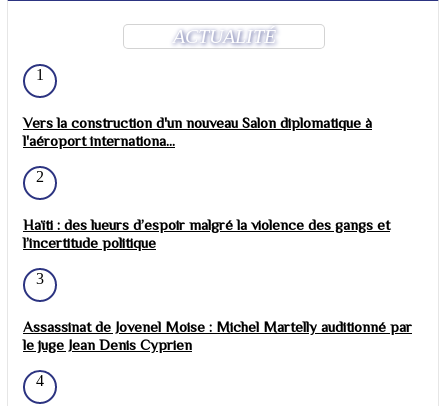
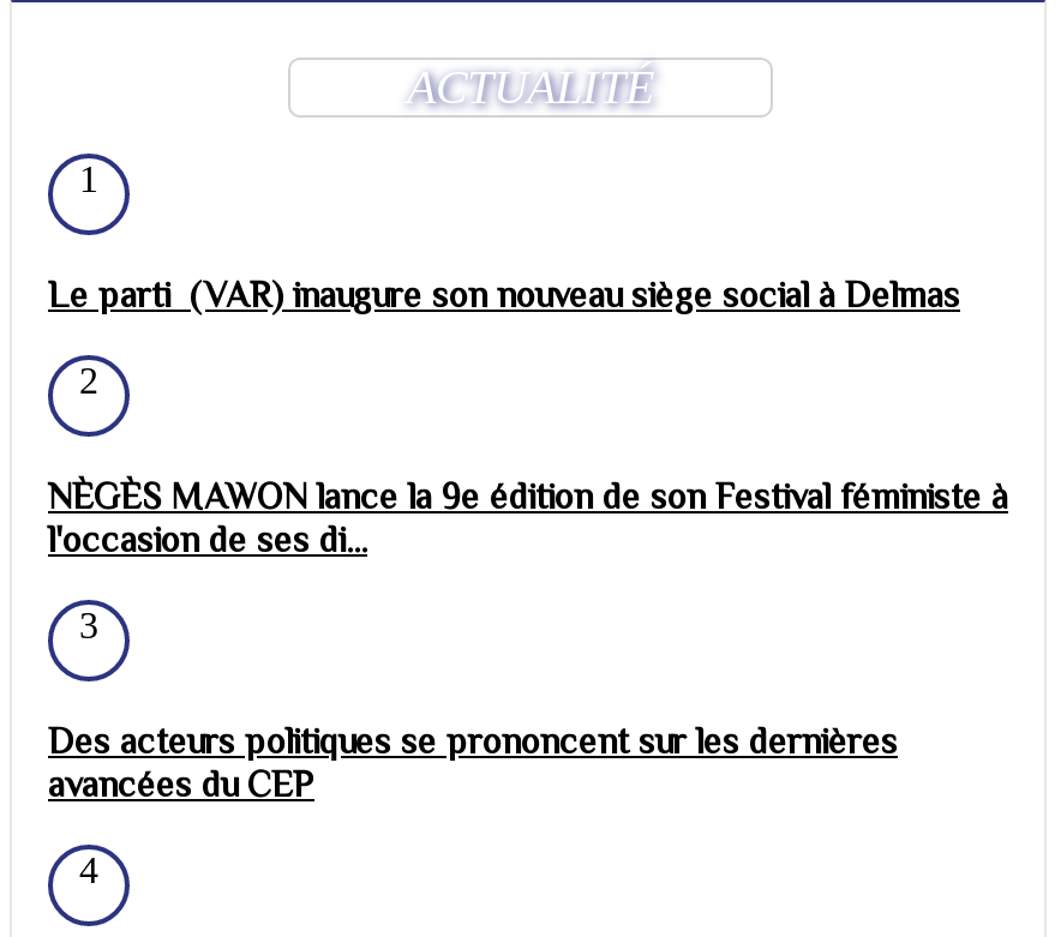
[23,114,372,149] Vers la construction d'un nouveau Salon diplomatique à | l'aéroport internationa... -> [48,274,960,315] Le parti (VAR) inaugure son nouveau siège social à Delmas
[23,216,390,251] Haïti : des lueurs d’espoir malgré la violence des gangs et | l’incertitude politique -> [48,476,1008,560] NÈGÈS MAWON lance la 9e édition de son Festival féministe à | l'occasion de ses di...
[23,318,412,353] Assassinat de Jovenel Moise : Michel Martelly auditionné par | le juge Jean Denis Cyprien -> [48,720,898,804] Des acteurs politiques se prononcent sur les dernières | avancées du CEP

